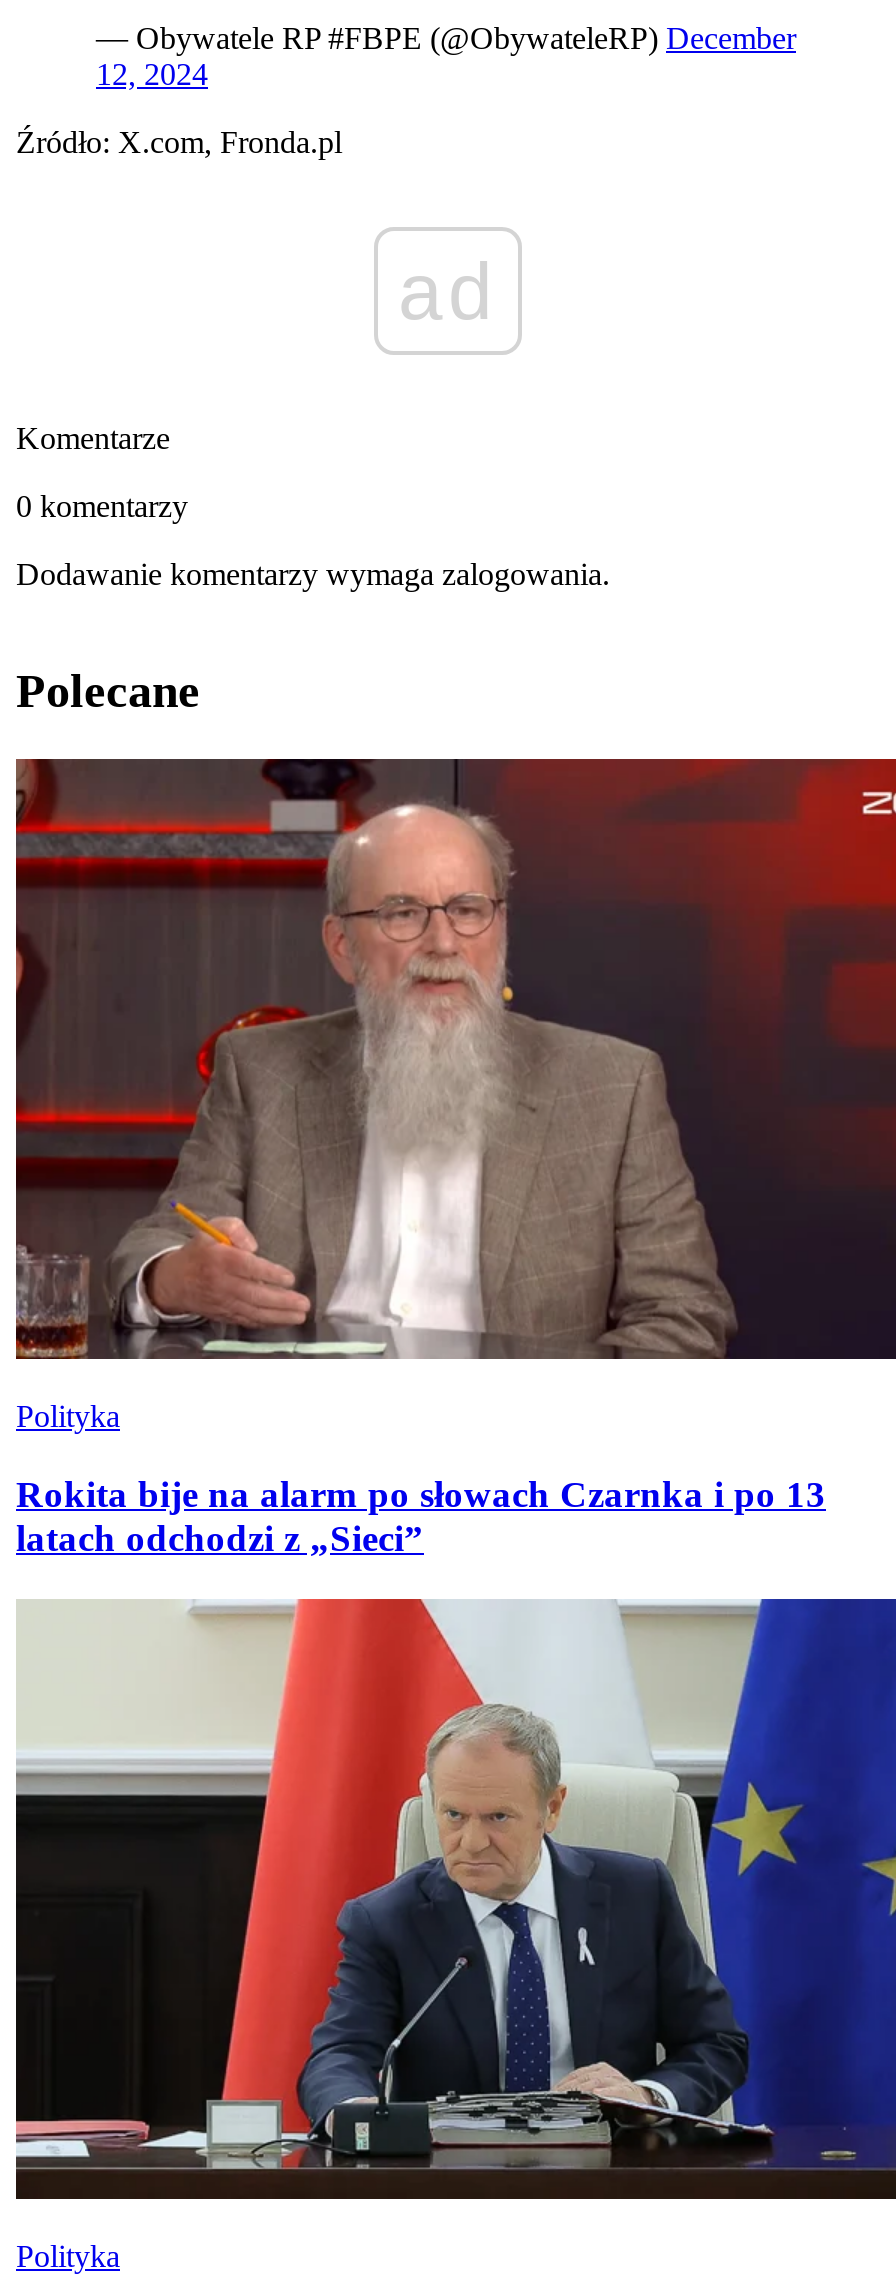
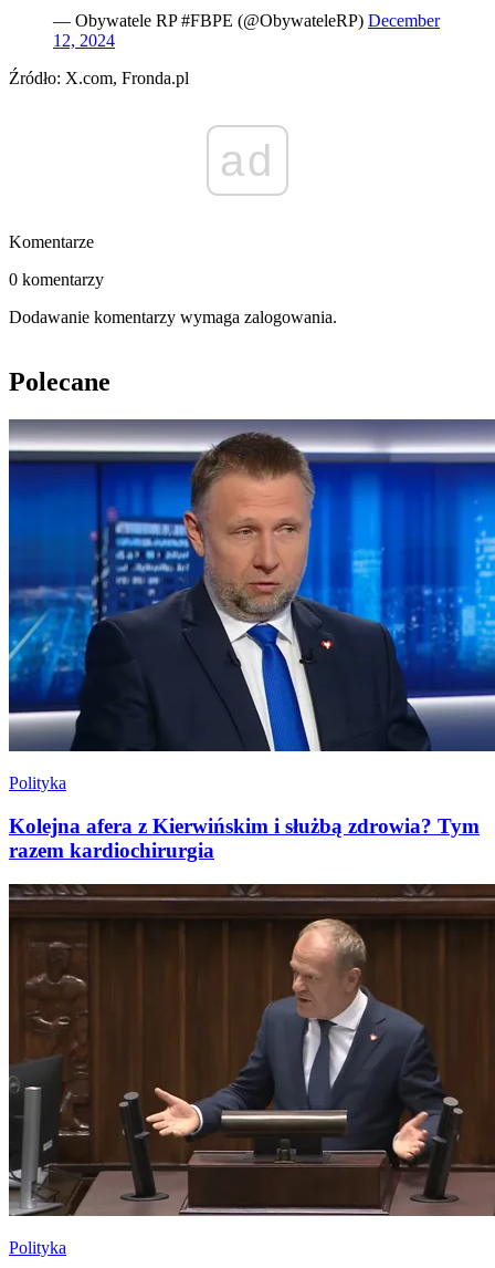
[14,757,890,1361] [image] -> [8,418,492,752] [image]
[16,1473,826,1559] Rokita bije na alarm po słowach Czarnka i po 13 | latach odchodzi z „Sieci” -> [9,814,480,862] Kolejna afera z Kierwińskim i służbą zdrowia? Tym | razem kardiochirurgia
[16,1597,890,2201] [image] -> [8,883,492,1217] [image]

